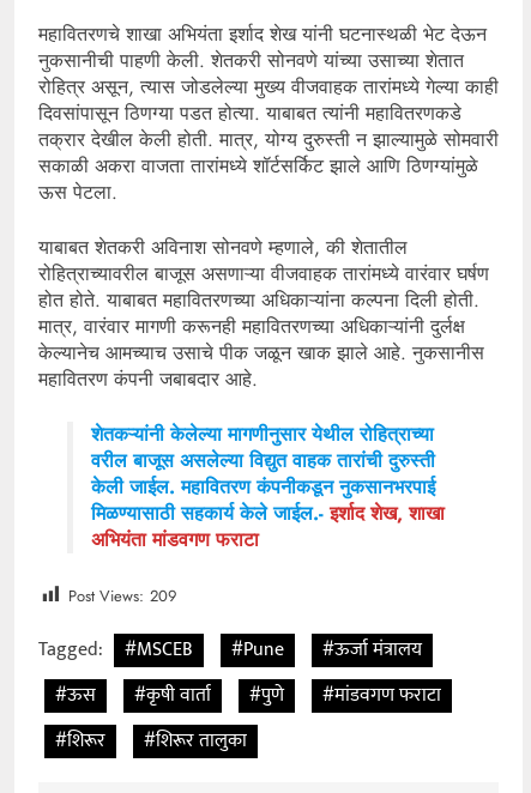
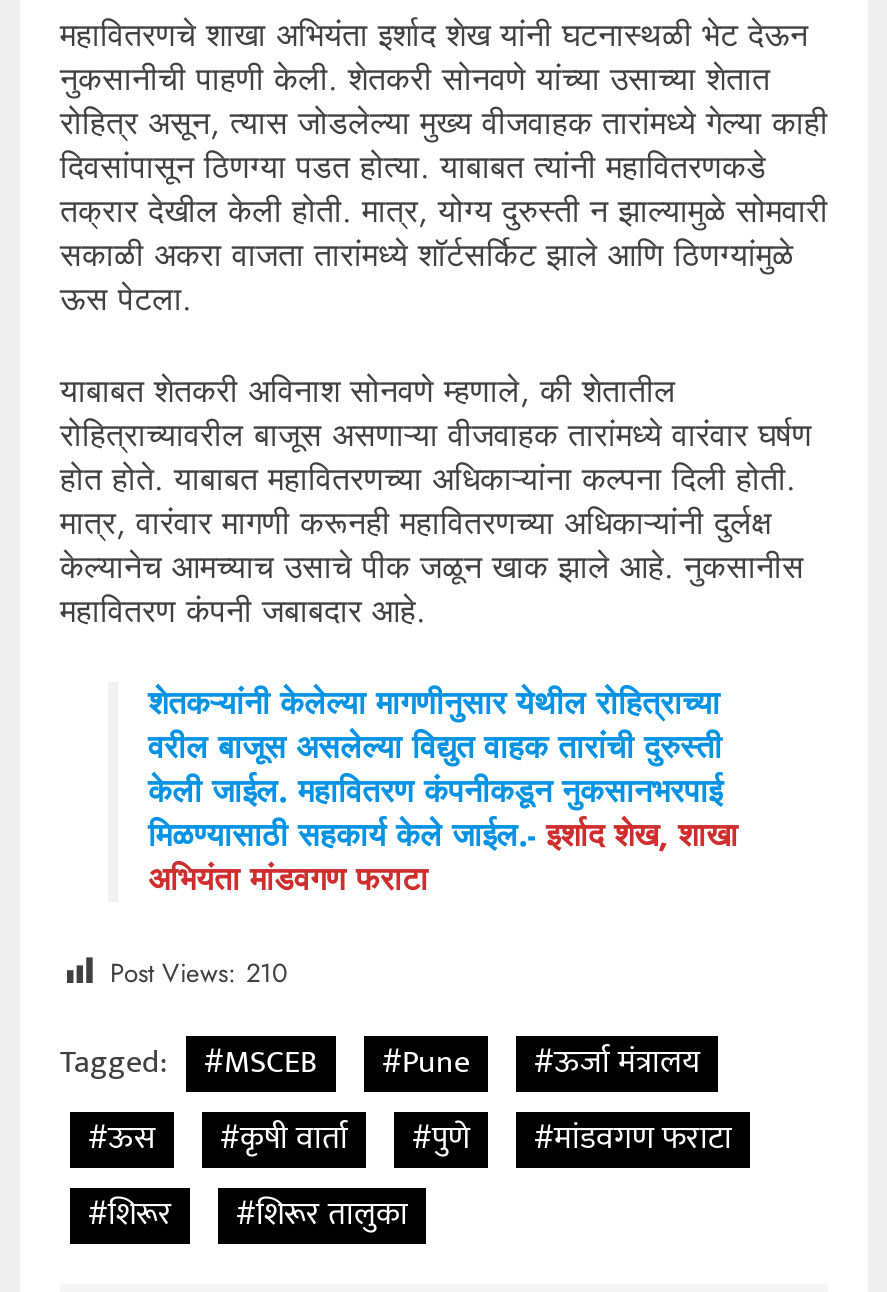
[68,584,176,607] Post Views: 209 -> [110,954,288,992] Post Views: 210

